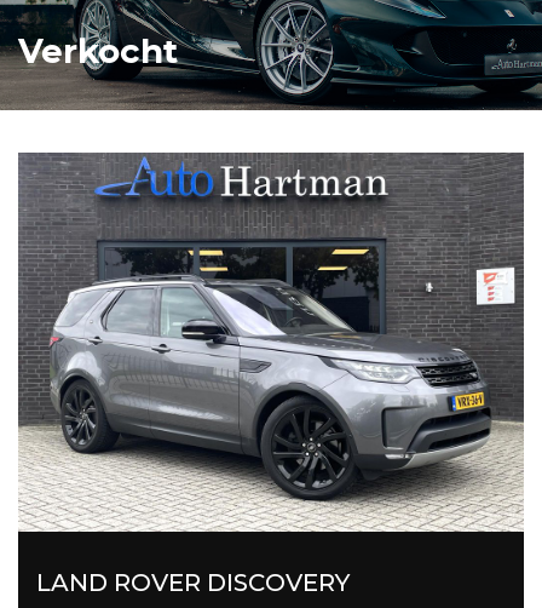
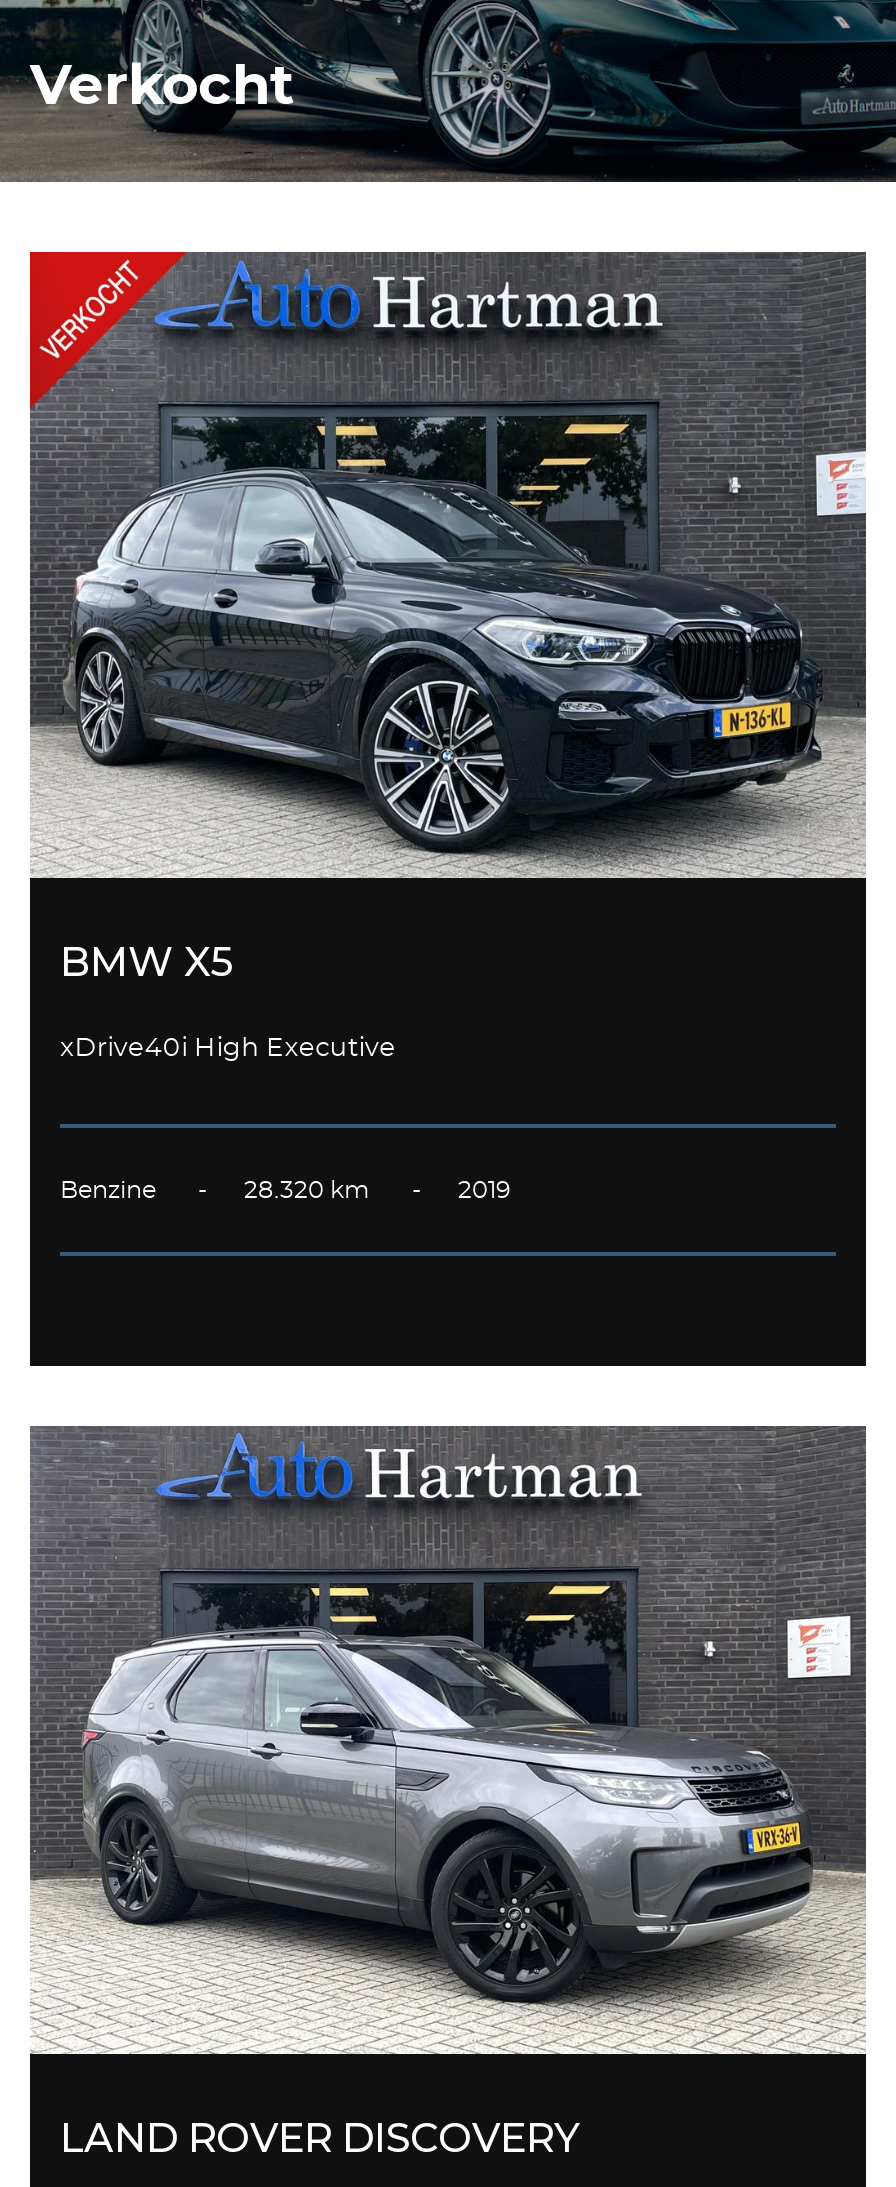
none -> [28,250,866,1062] [image] | BMW X5 | xDrive40i High Executive
none -> [60,1178,510,1202] Benzine - 28.320 km - 2019

